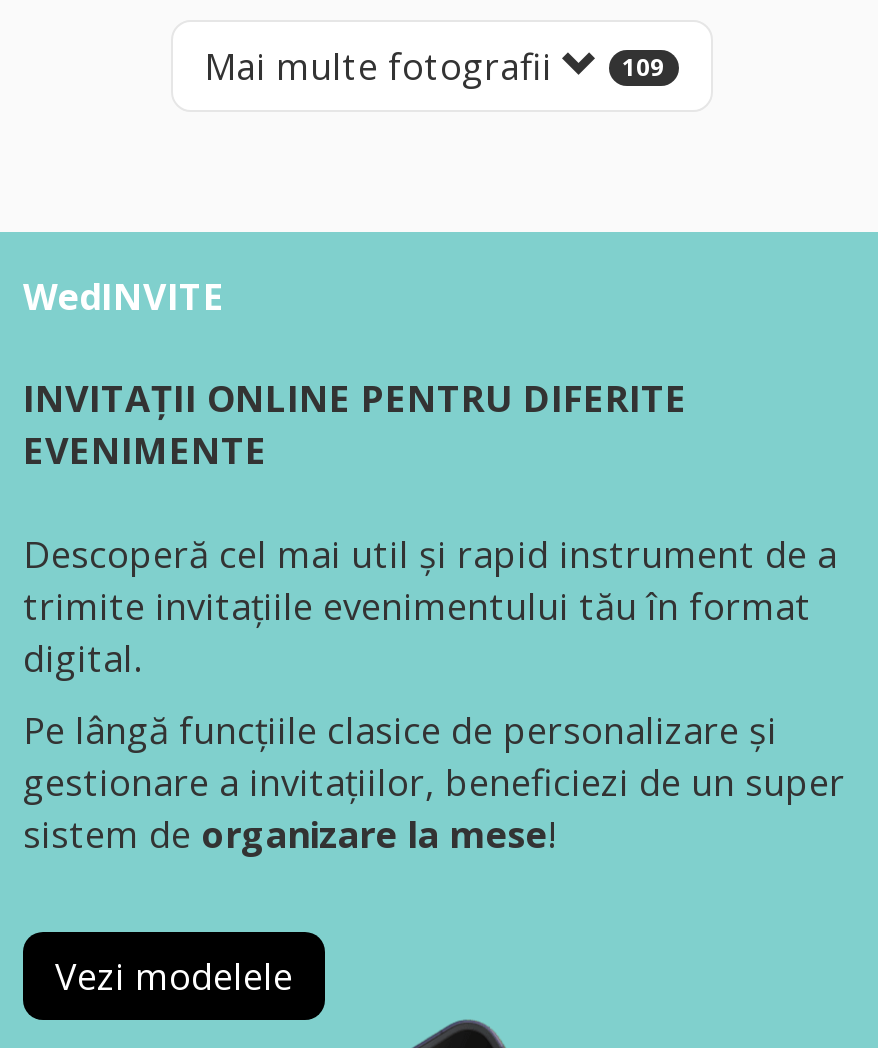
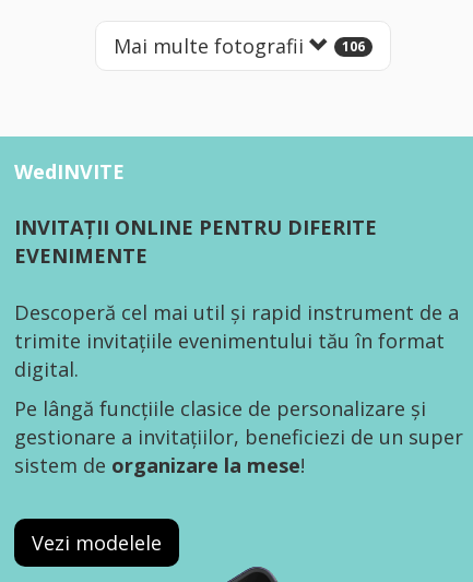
[204,42,664,90] Mai multe fotografii 109 -> [113,33,364,59] Mai multe fotografii 106

